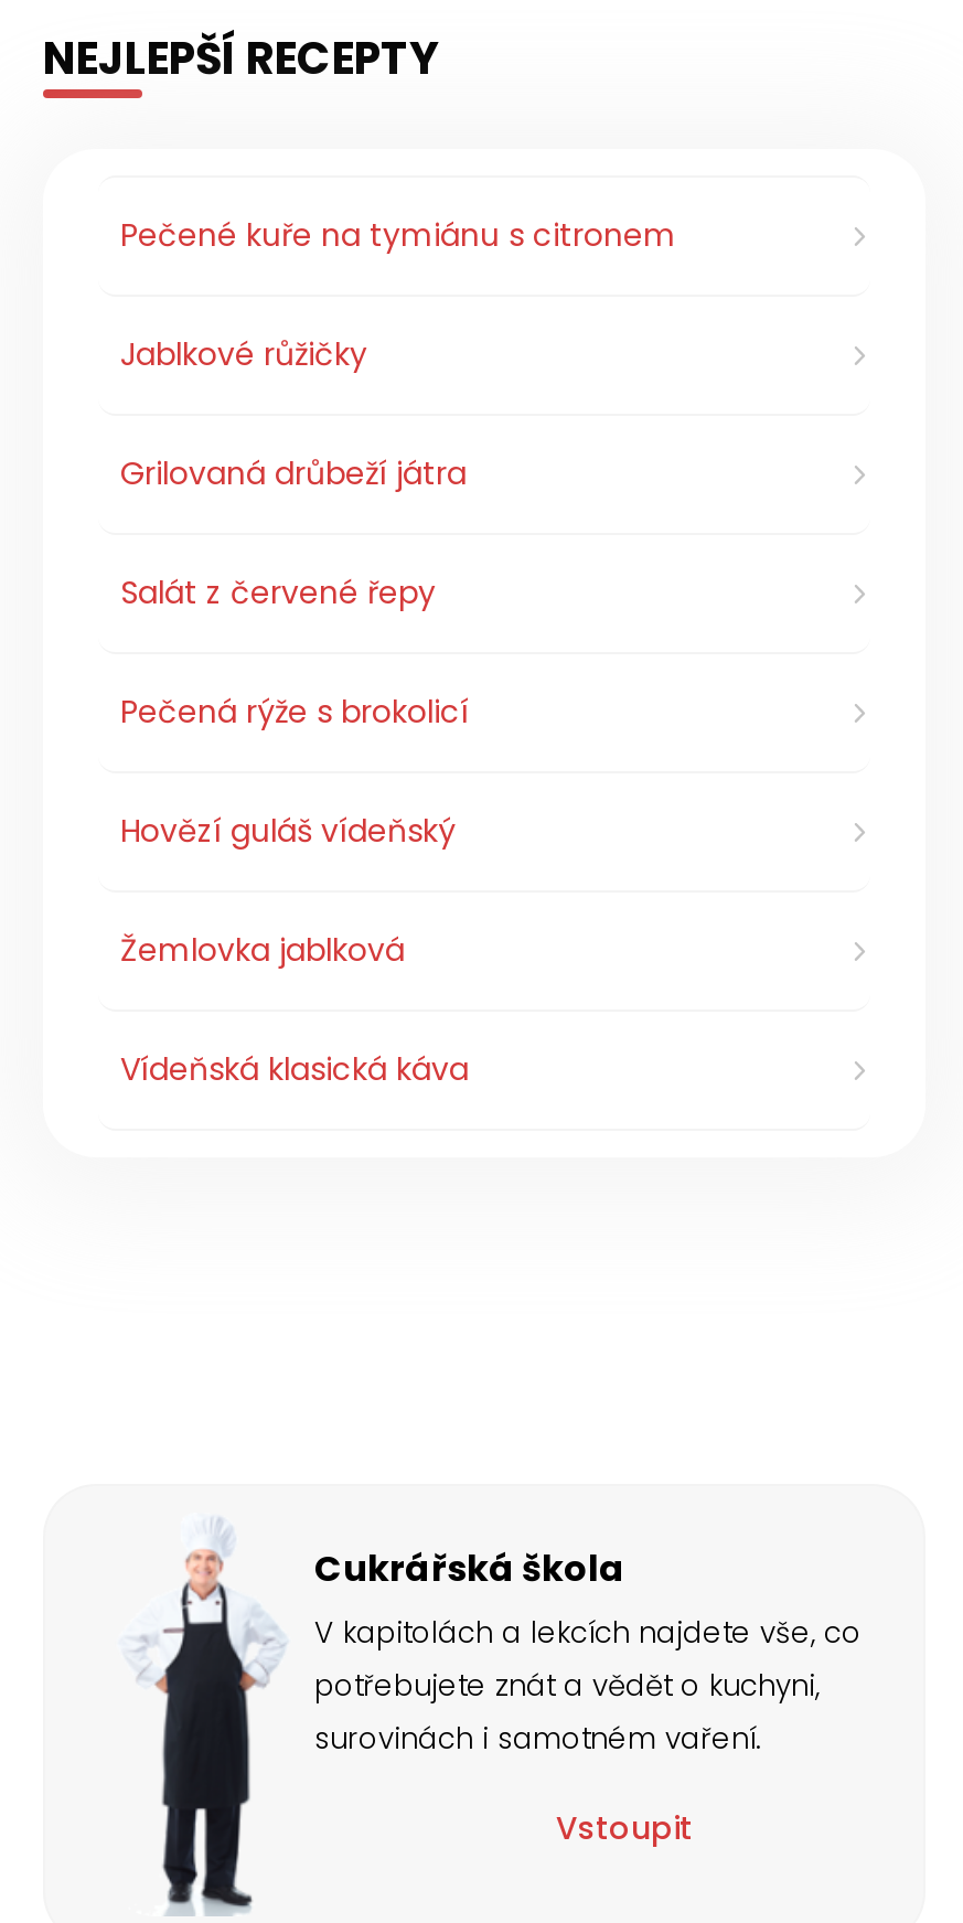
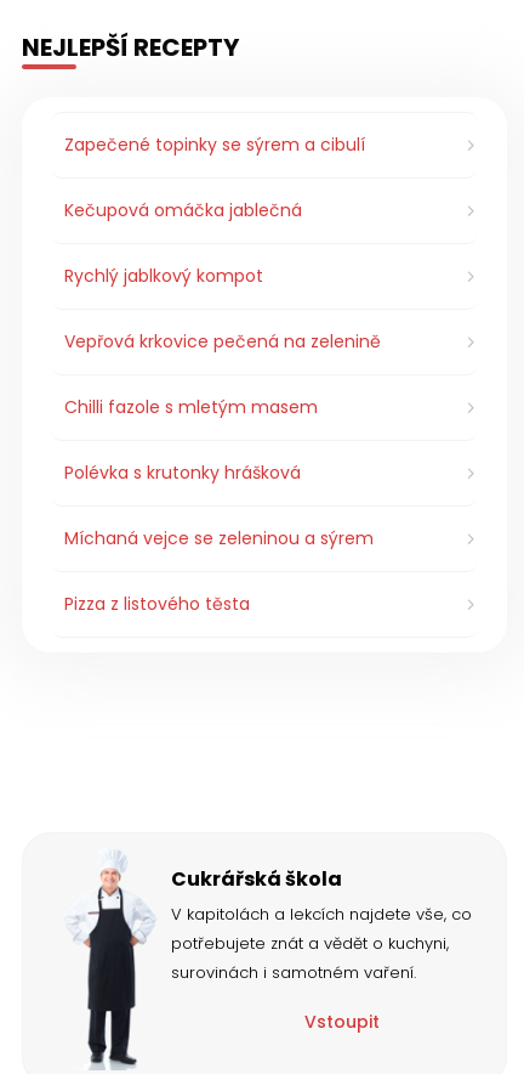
[120,212,676,256] Pečené kuře na tymiánu s citronem -> [64,132,365,156] Zapečené topinky se sýrem a cibulí
[120,331,367,375] Jablkové růžičky -> [64,198,302,222] Kečupová omáčka jablečná
[120,450,467,494] Grilovaná drůbeží játra -> [64,263,263,287] Rychlý jablkový kompot
[120,570,436,614] Salát z červené řepy -> [64,329,381,353] Vepřová krkovice pečená na zelenině
[120,689,469,733] Pečená rýže s brokolicí -> [64,394,318,419] Chilli fazole s mletým masem
[120,808,456,852] Hovězí guláš vídeňský -> [64,460,301,484] Polévka s krutonky hrášková
[120,927,405,971] Žemlovka jablková -> [64,526,374,550] Míchaná vejce se zeleninou a sýrem
[120,1046,469,1090] Vídeňská klasická káva -> [64,591,250,615] Pizza z listového těsta

